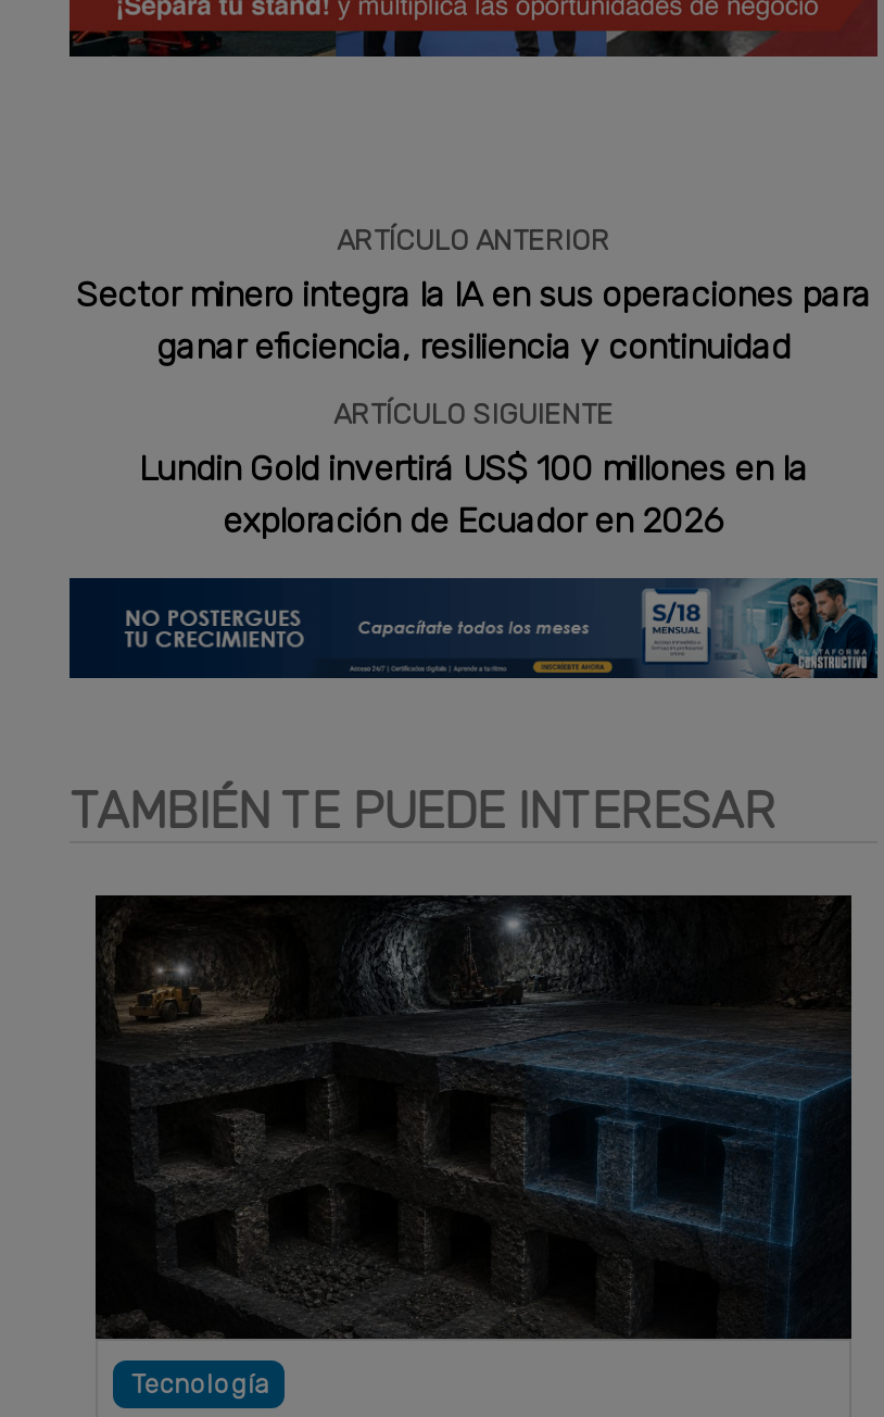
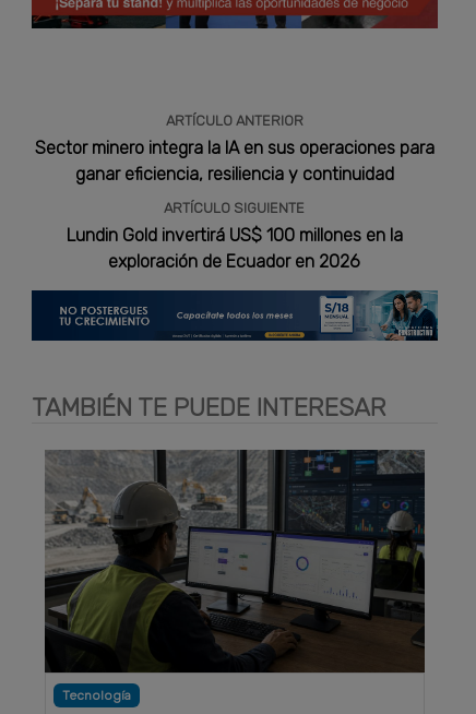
[93,893,851,1339] [image] -> [45,449,425,673] [image]

